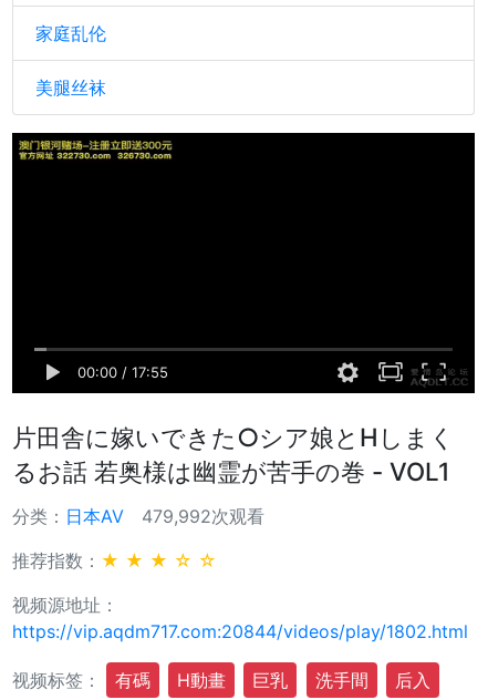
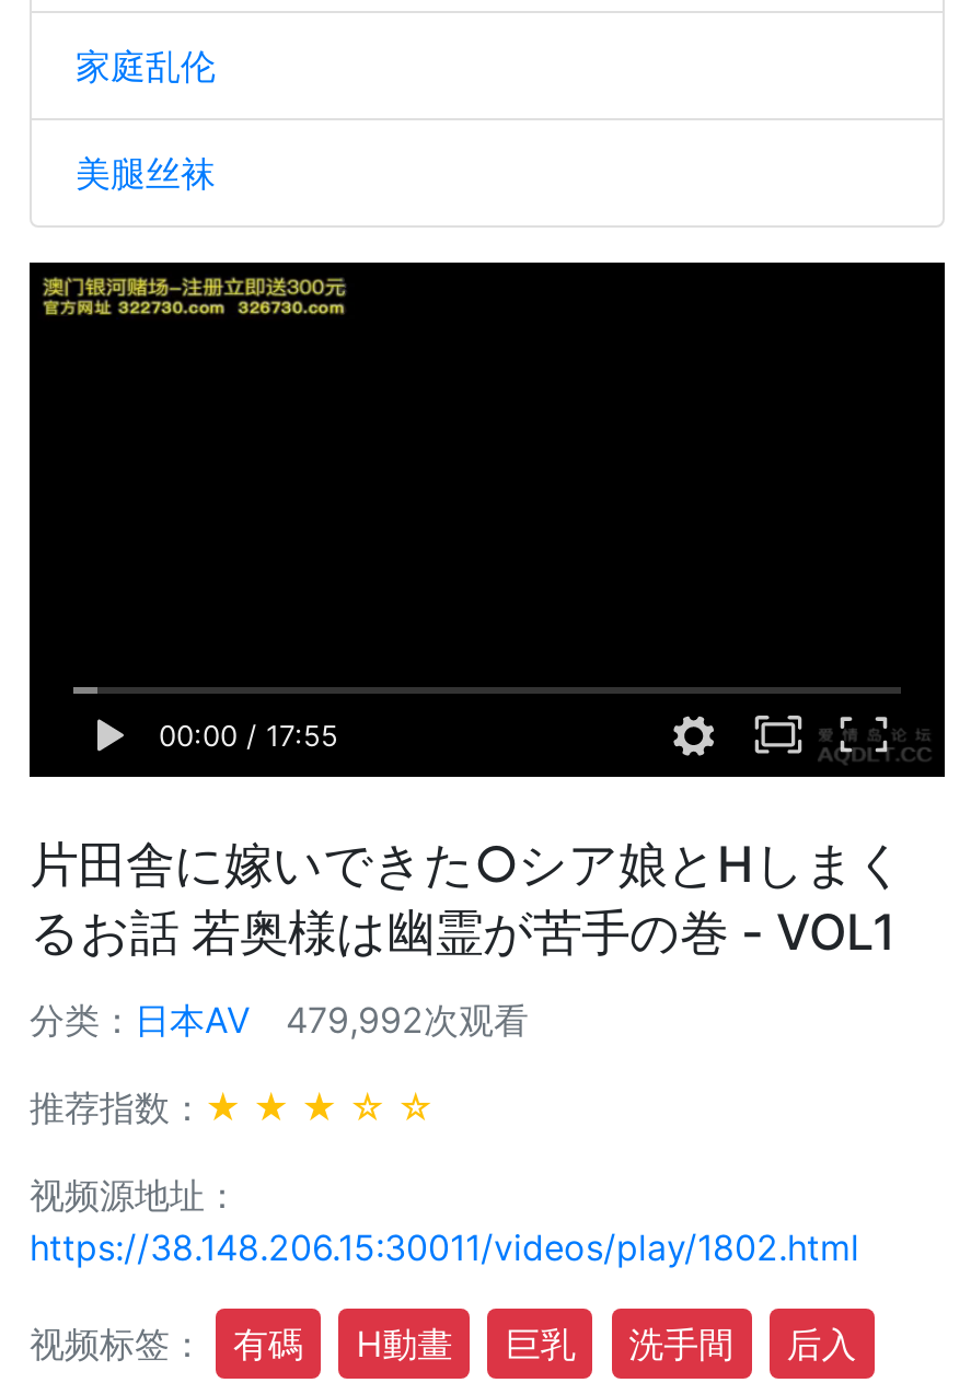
[12,620,468,643] https://vip.aqdm717.com:20844/videos/play/1802.html -> [30,1226,859,1269] https://38.148.206.15:30011/videos/play/1802.html

